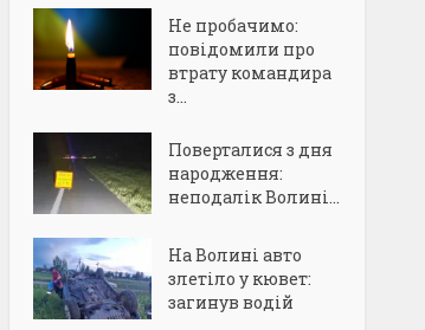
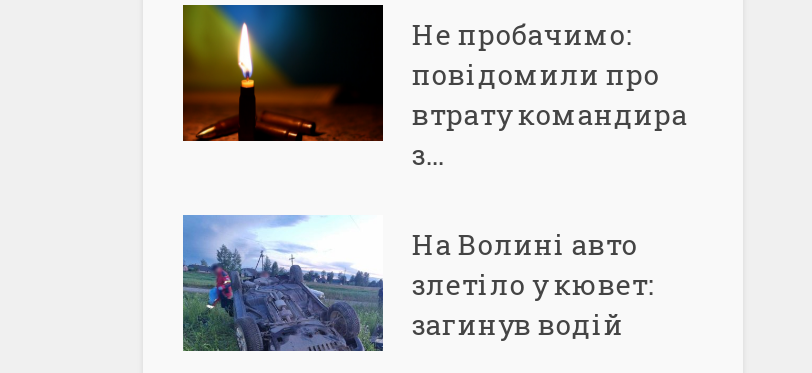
[33,131,340,214] [image] | Поверталися з дня | народження: | неподалік Волині... -> none

